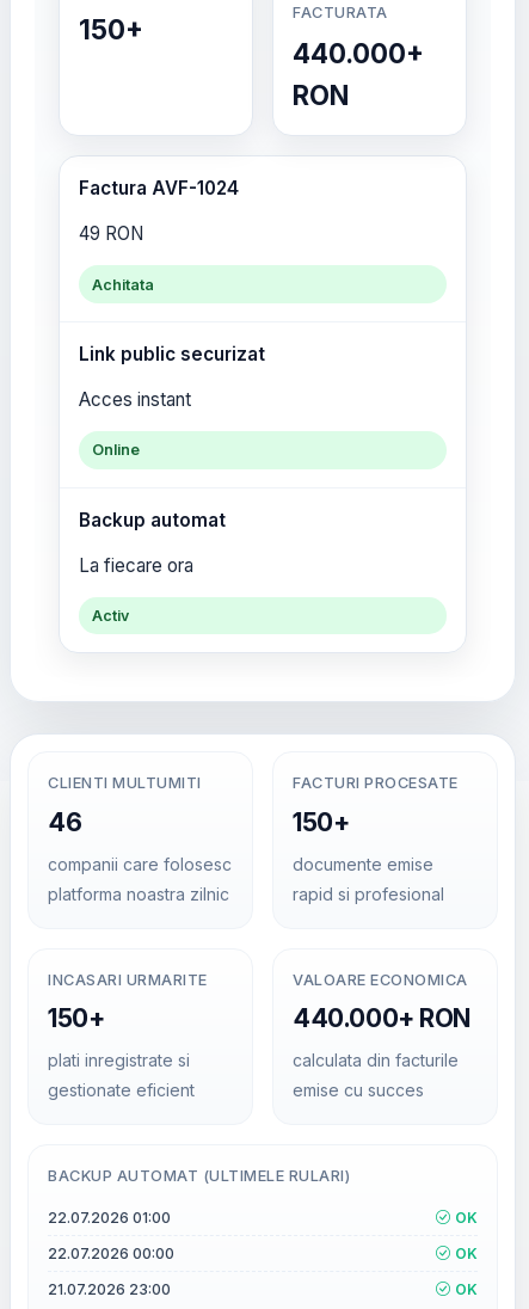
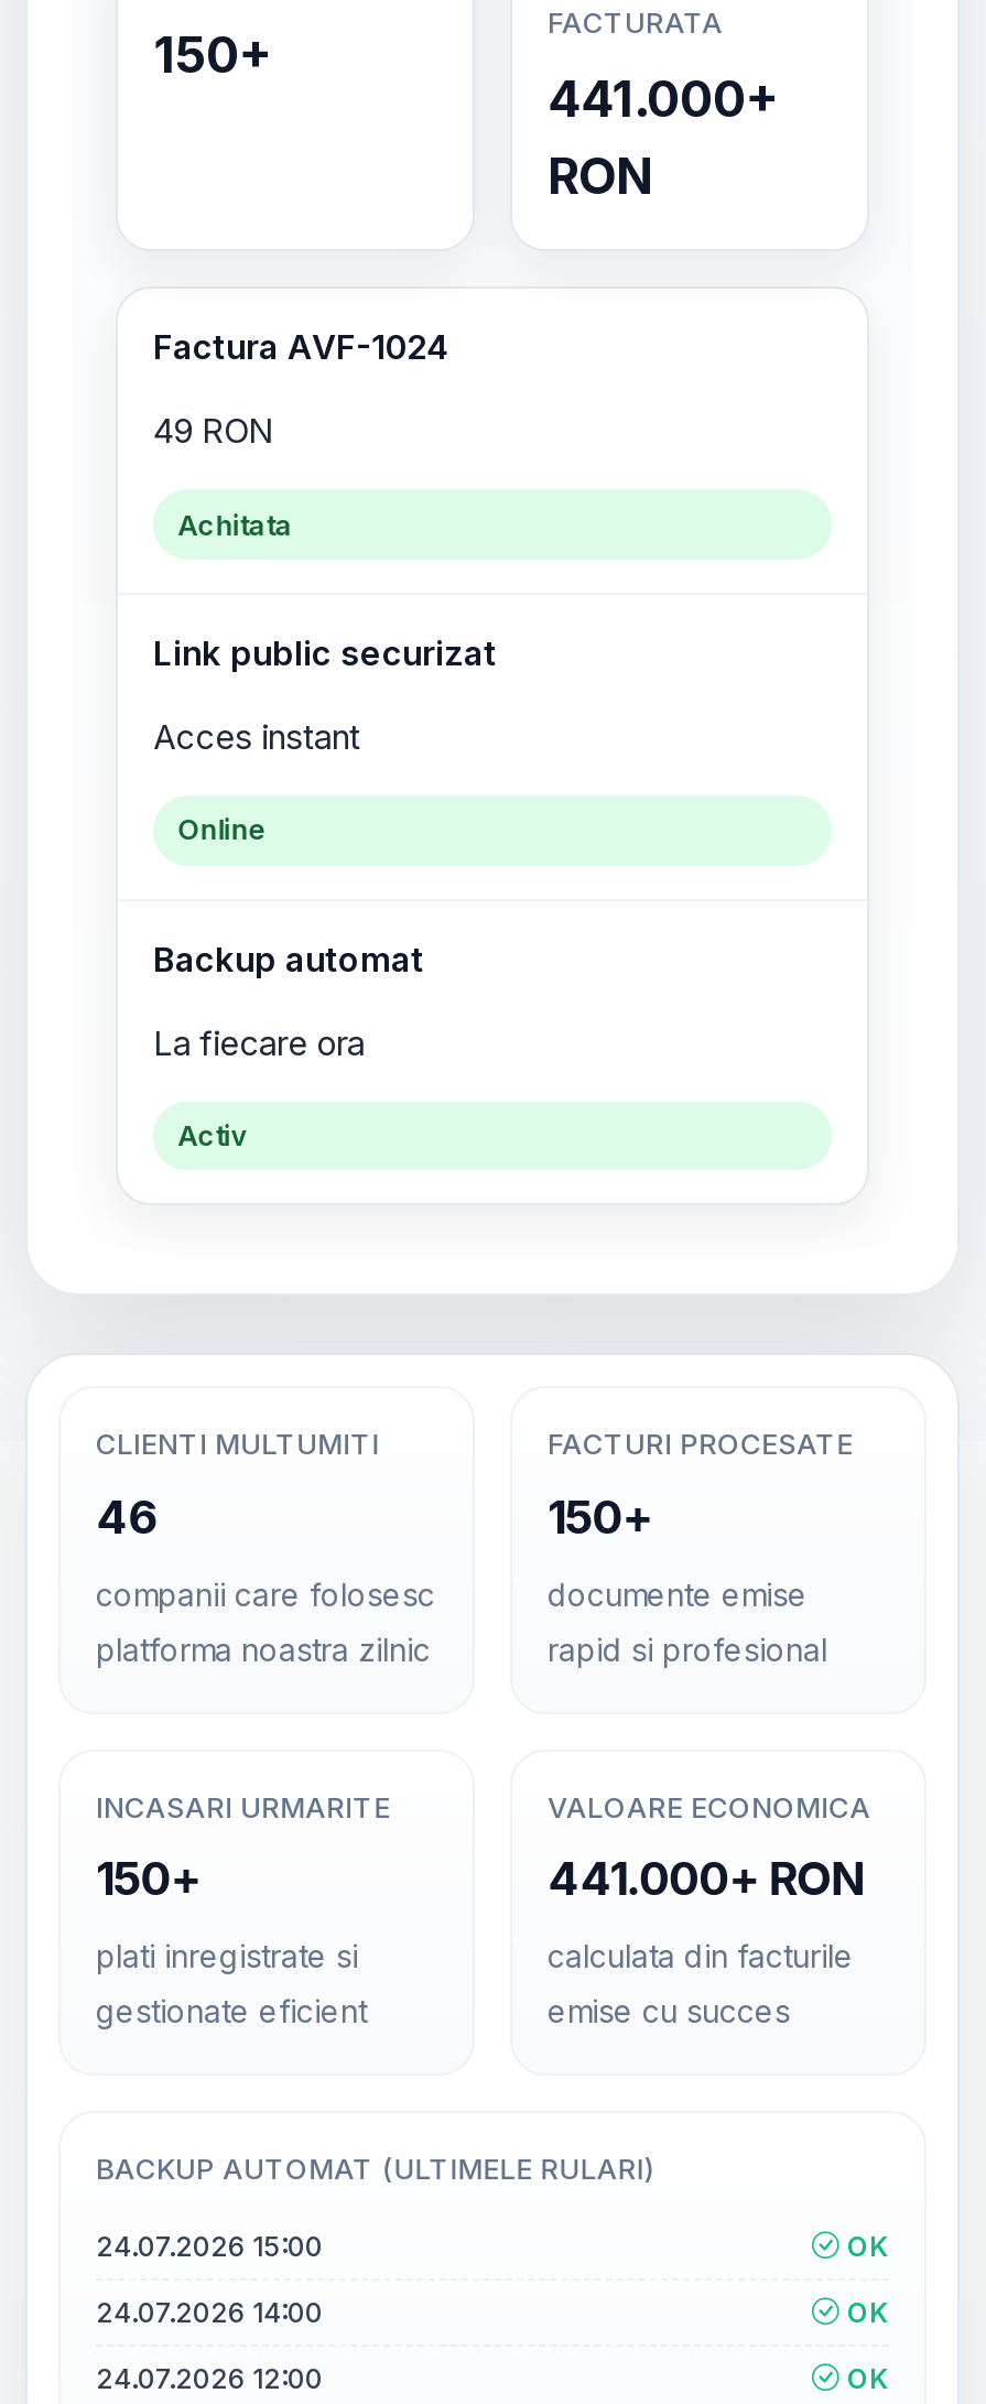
[293,37,424,69] 440.000+ -> [548,69,779,128] 441.000+
[293,1003,470,1033] 440.000+ RON -> [548,1851,863,1906] 441.000+ RON
[48,1208,171,1226] 22.07.2026 01:00 -> [96,2229,323,2263] 24.07.2026 15:00
[48,1244,174,1262] 22.07.2026 00:00 -> [96,2296,323,2329] 24.07.2026 14:00
[48,1280,171,1298] 21.07.2026 23:00 -> [96,2362,323,2395] 24.07.2026 12:00

